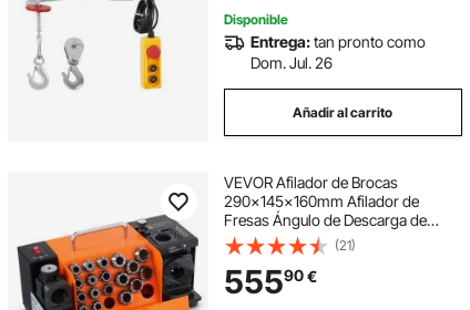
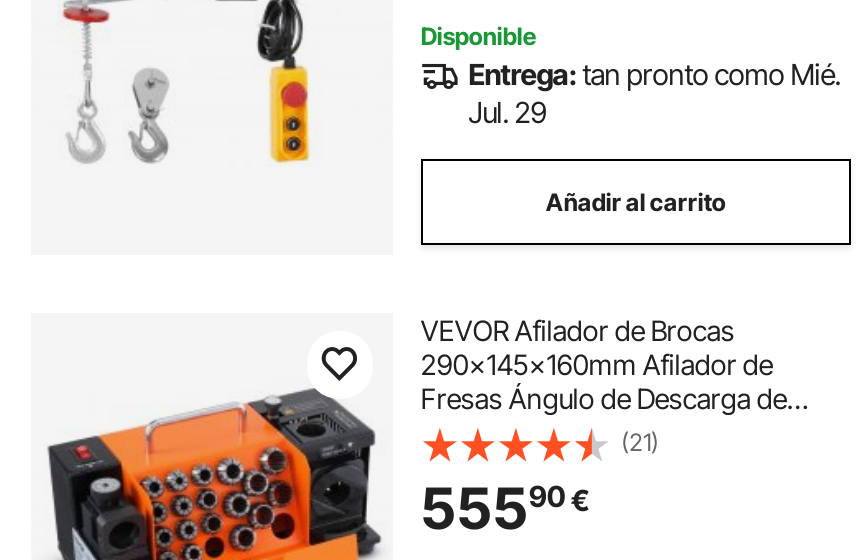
[250,32,425,72] Entrega: tan pronto como | Dom. Jul. 26 -> [468,57,840,129] Entrega: tan pronto como Mié. | Jul. 29

